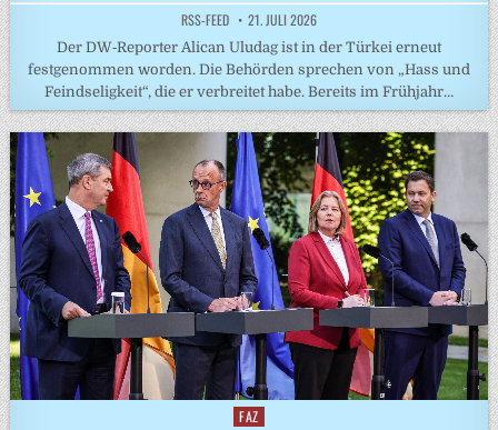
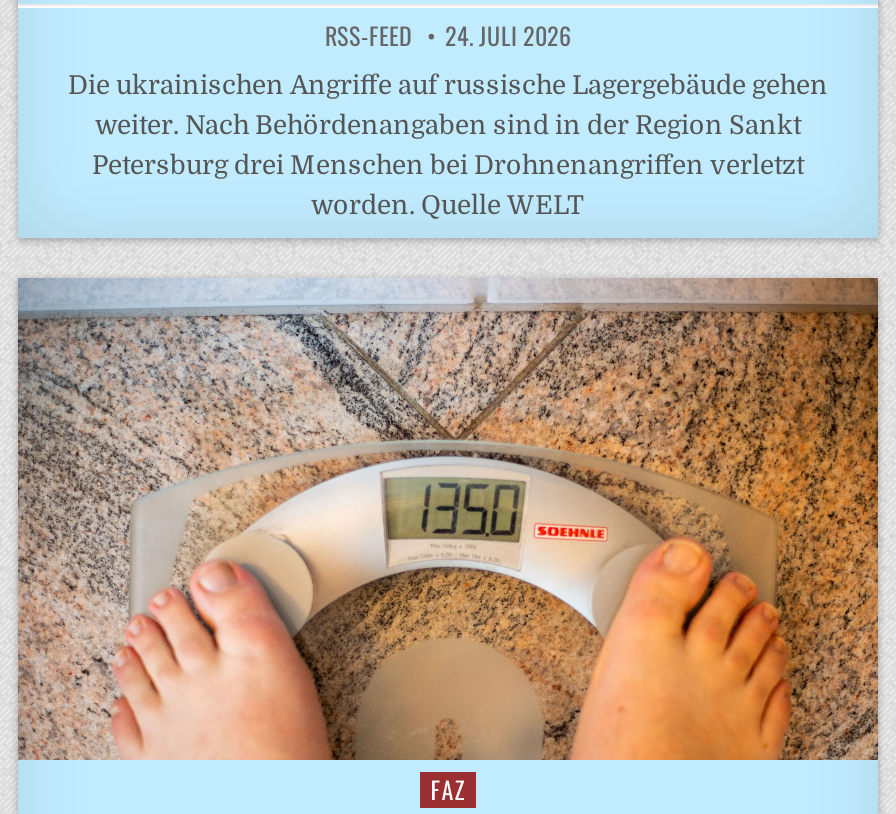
[181,10,317,29] RSS-FEED 21. JULI 2026 -> [325,18,571,52] RSS-FEED 24. JULI 2026
[28,39,470,100] Der DW‑Reporter Alican Uludag ist in der Türkei erneut | festgenommen worden. Die Behörden sprechen von „Hass und | Feindseligkeit“, die er verbreitet habe. Bereits im Frühjahr… -> [68,70,828,220] Die ukrainischen Angriffe auf russische Lagergebäude gehen | weiter. Nach Behördenangaben sind in der Region Sankt | Petersburg drei Menschen bei Drohnenangriffen verletzt | worden. Quelle WELT
[9,131,489,401] [image] -> [18,278,880,762] [image]

